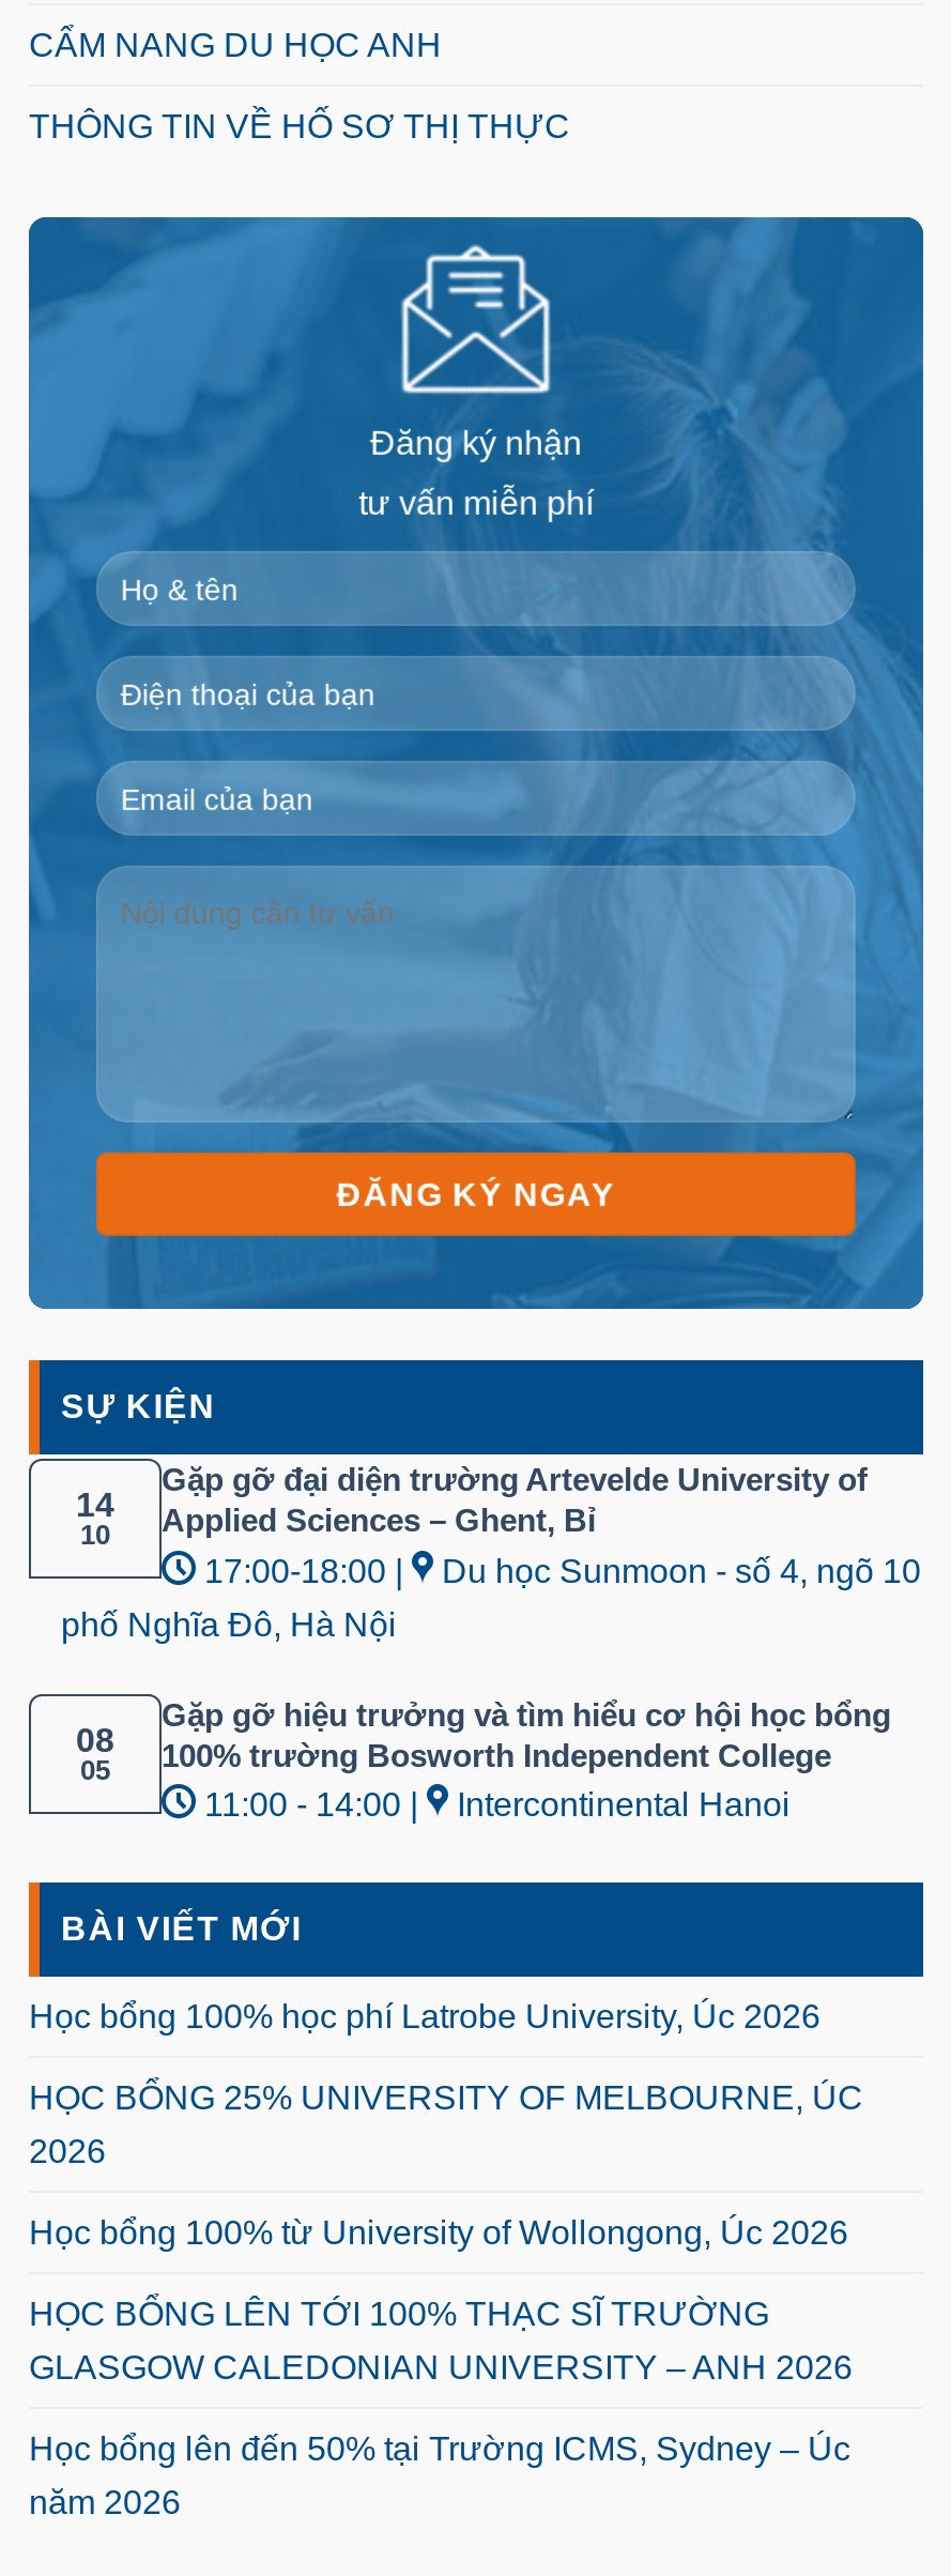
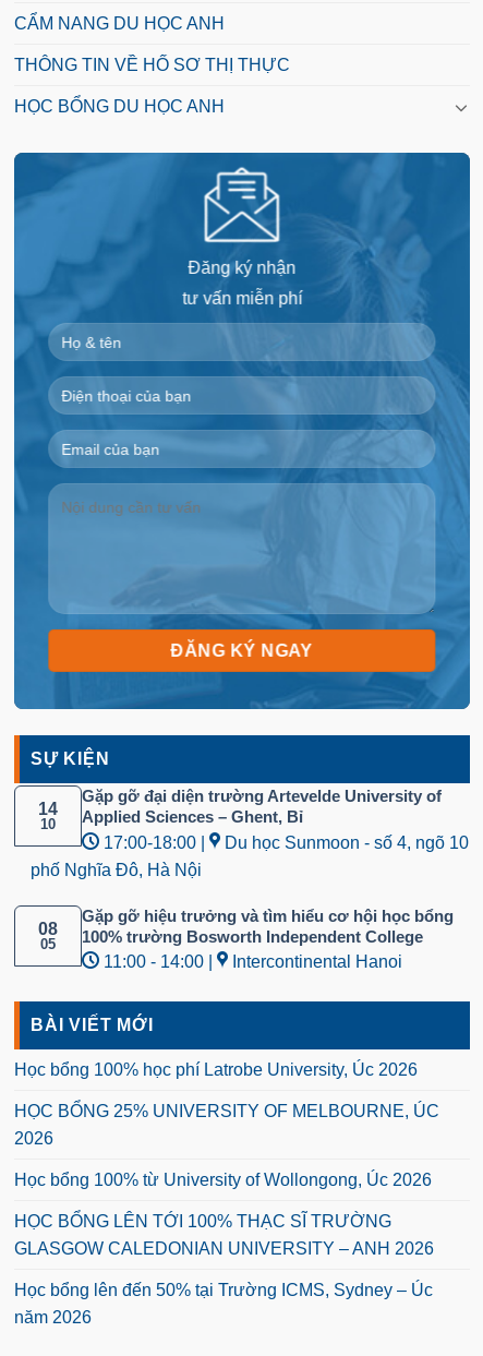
none -> [14,98,225,116] HỌC BỔNG DU HỌC ANH

